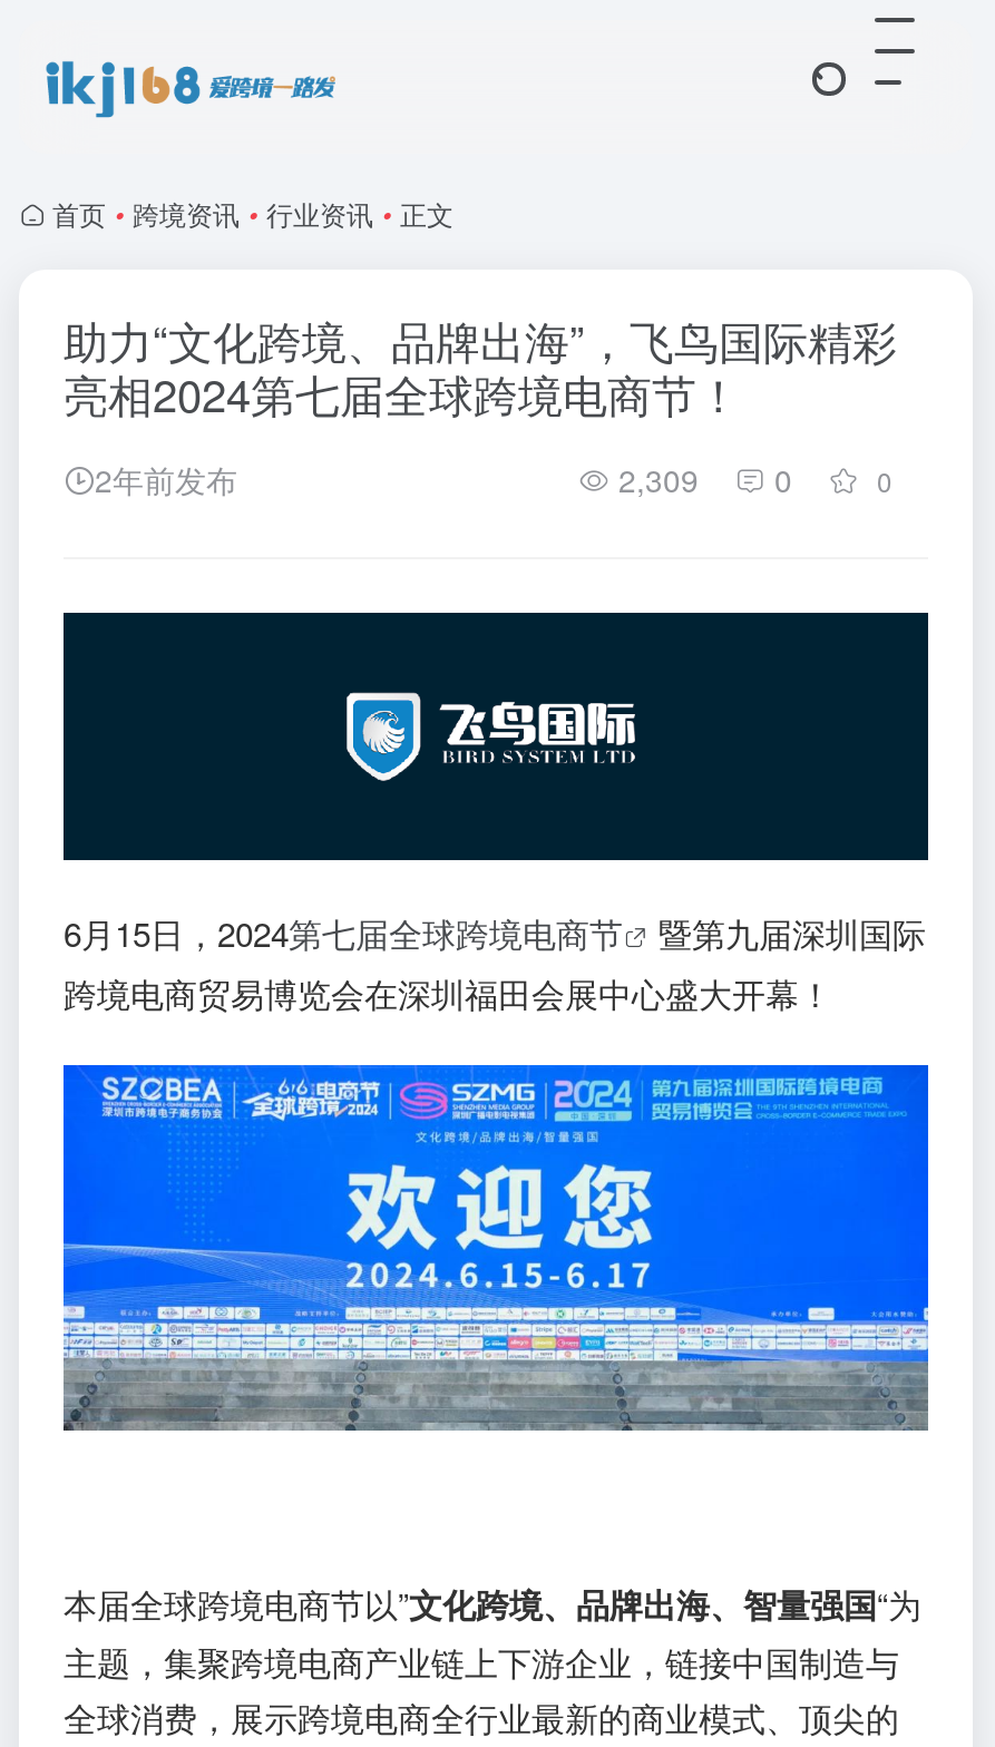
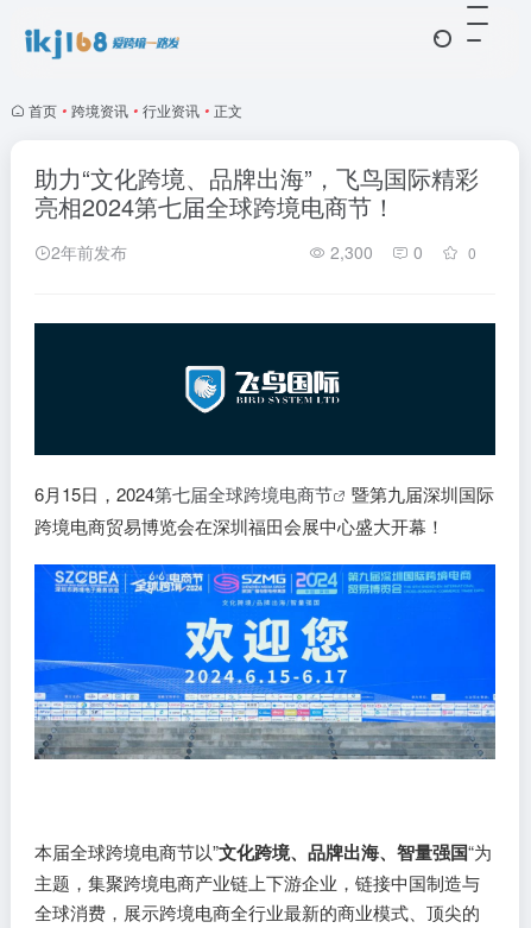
[609,457,792,501] 2,309 0 -> [325,240,423,264] 2,300 0

